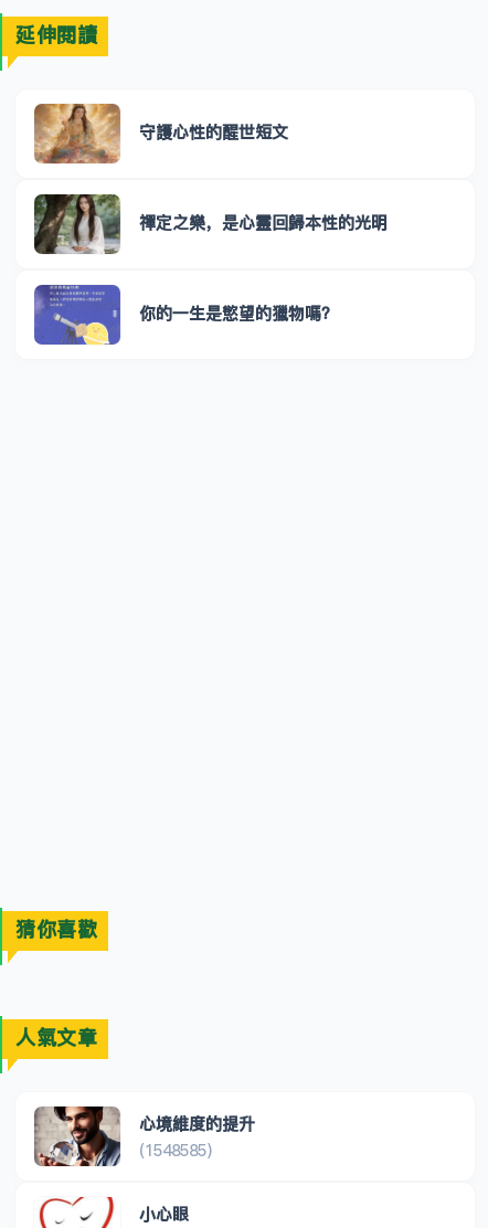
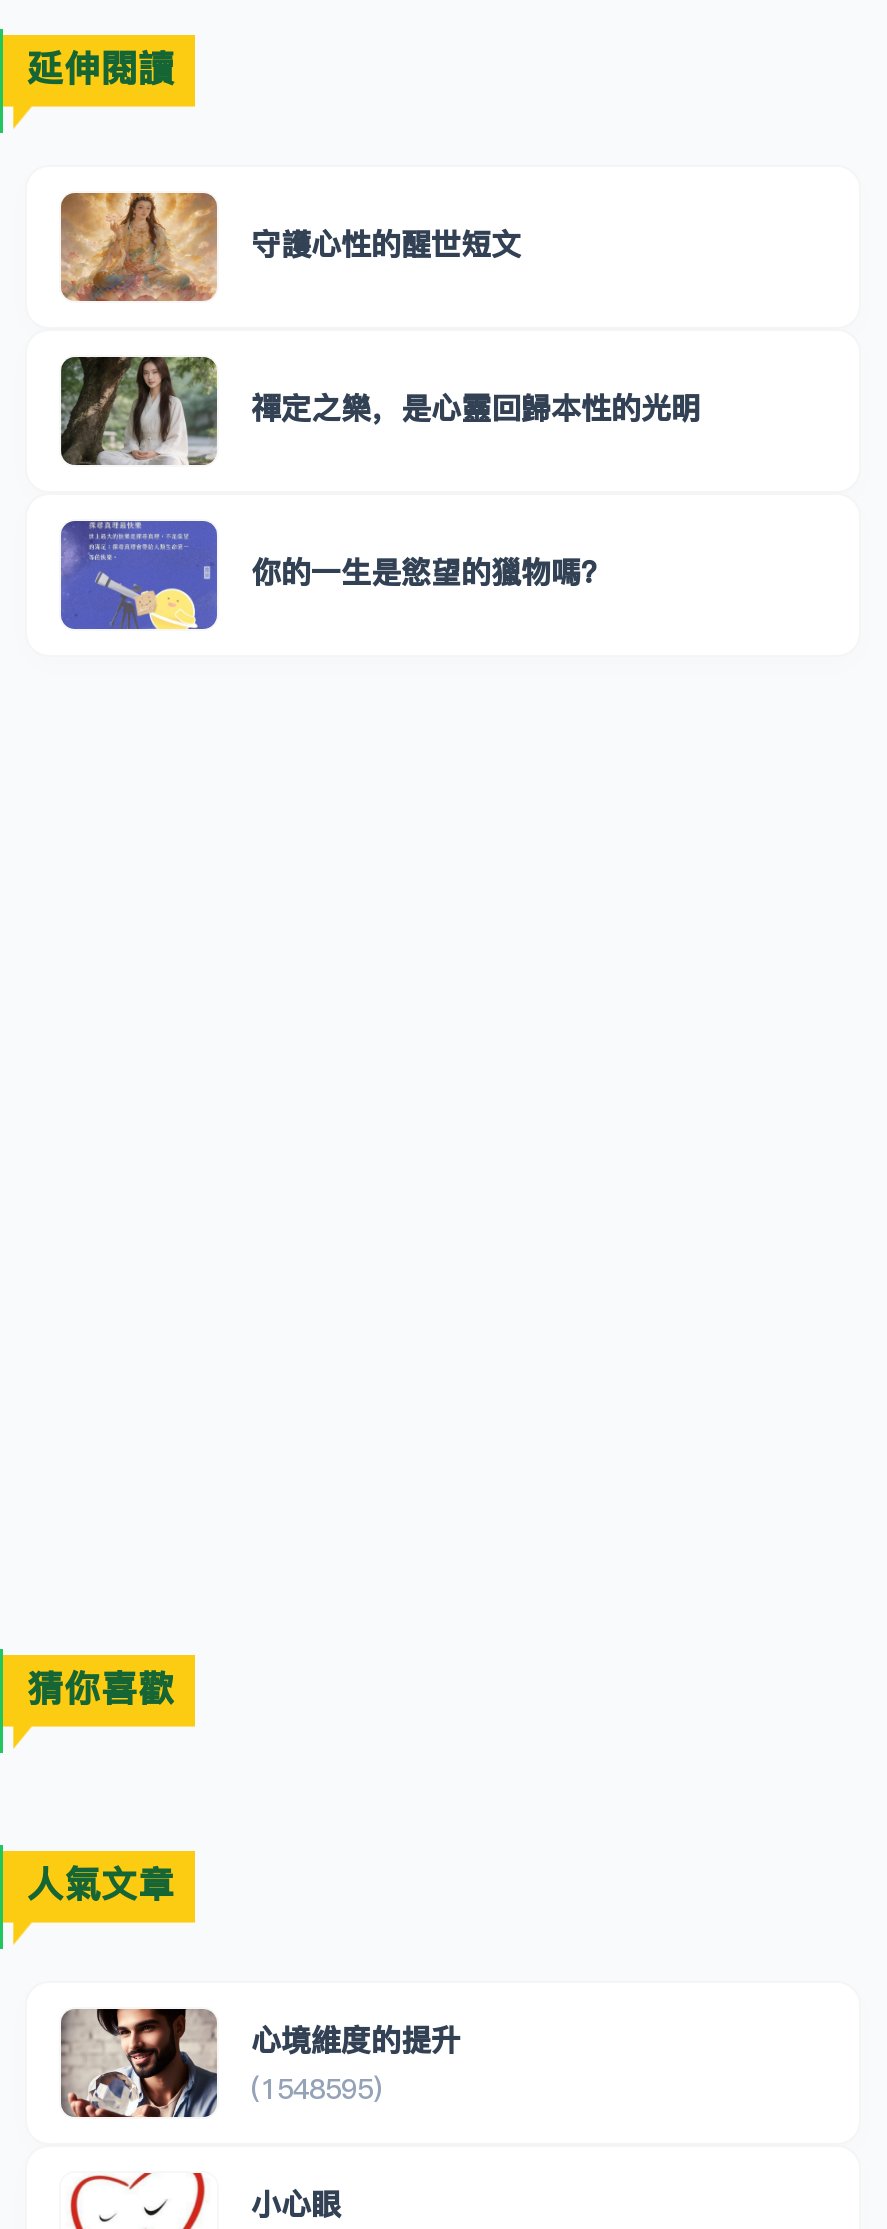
[139,1139,212,1161] (1548585) -> [251,2068,383,2108] (1548595)

